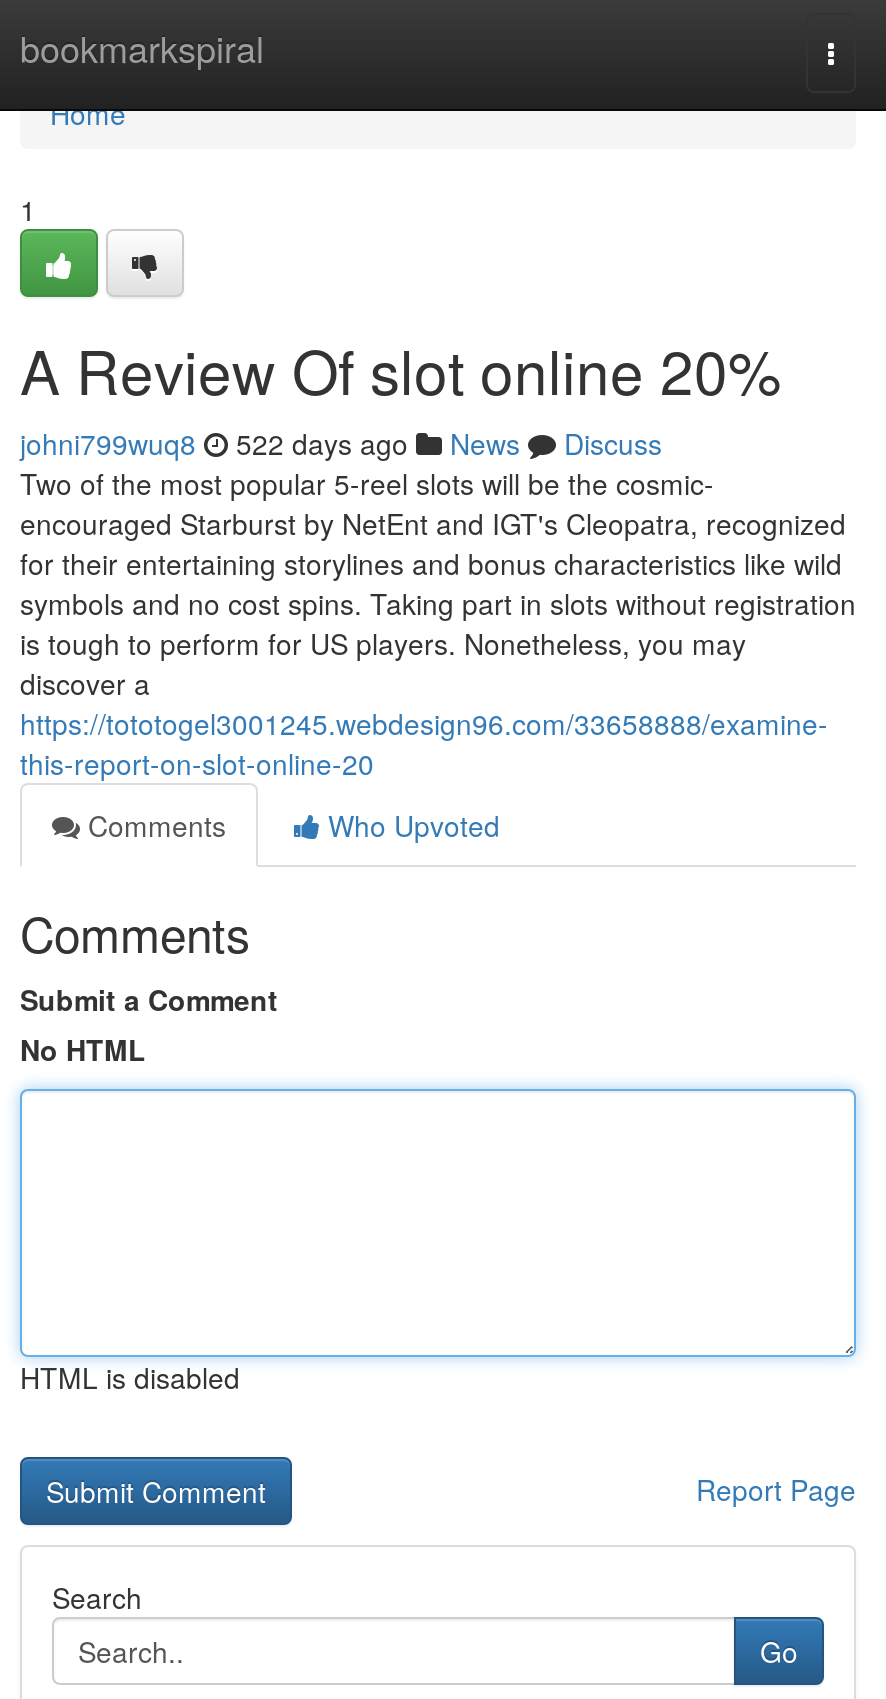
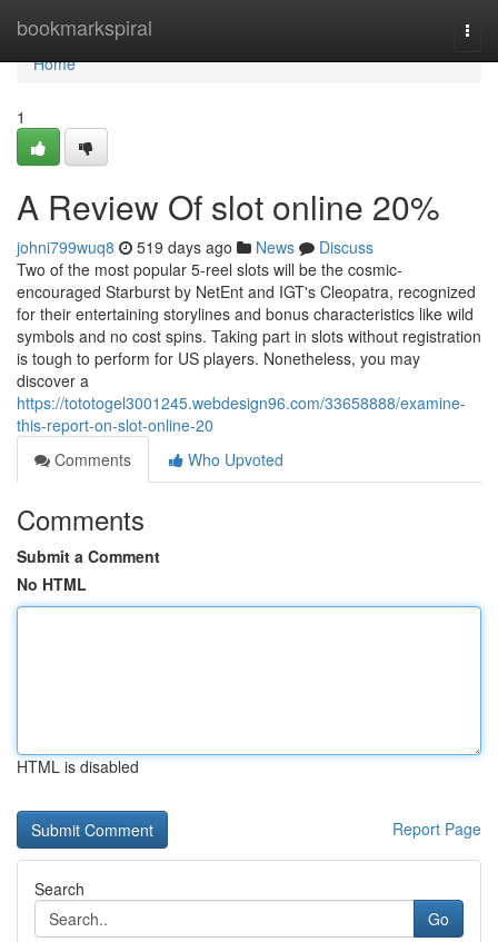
[20,423,662,463] johni799wuq8 522 days ago News Discuss -> [17,236,373,258] johni799wuq8 519 days ago News Discuss

